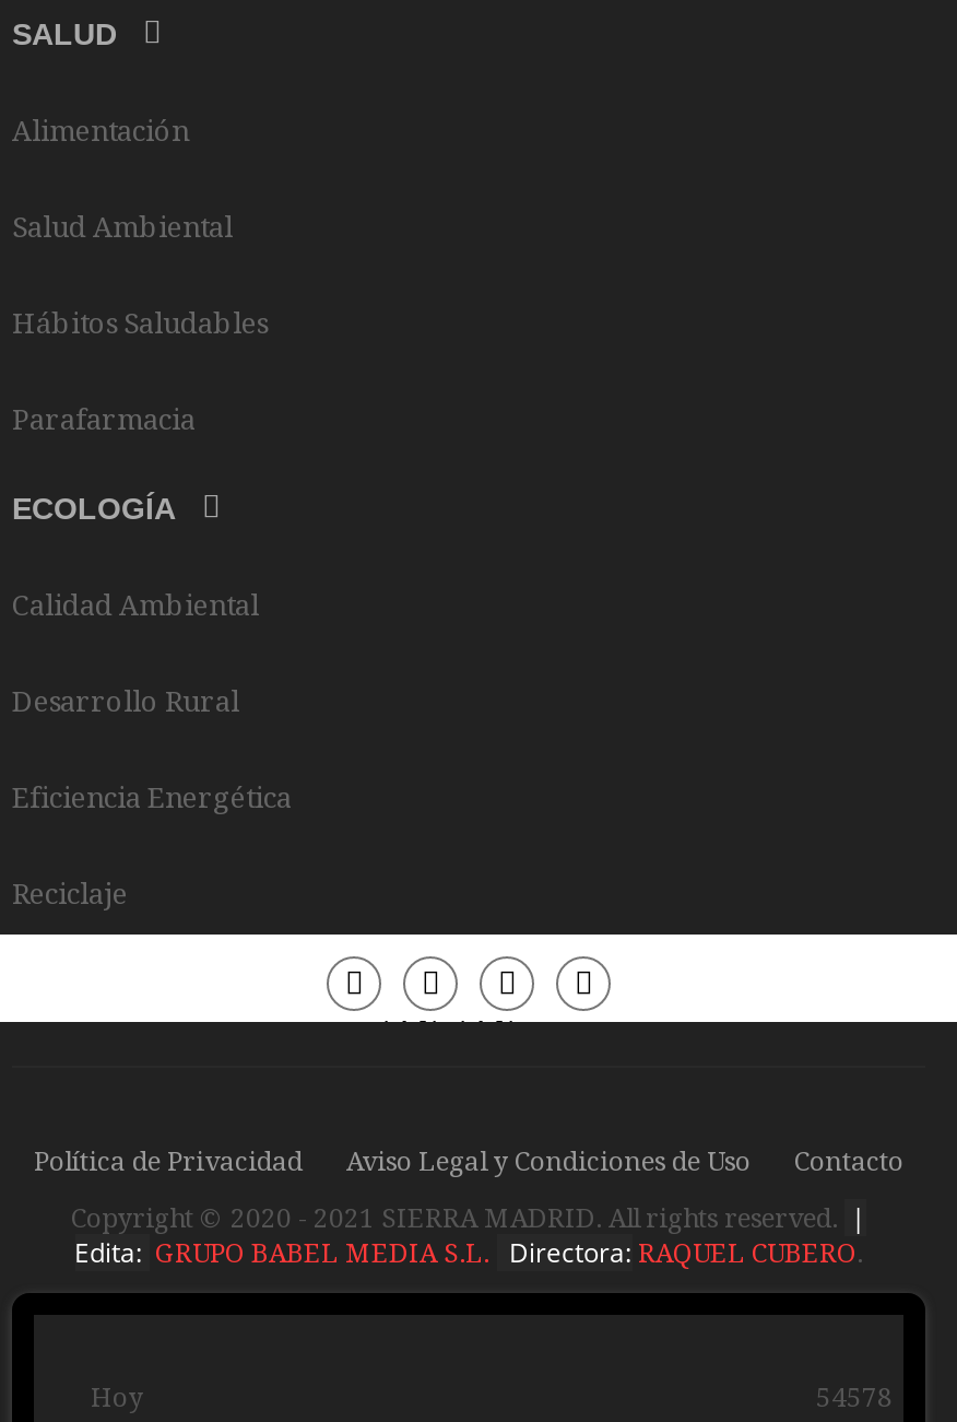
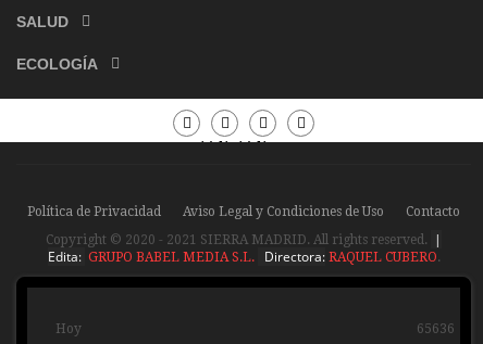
[12,113,268,435] Alimentación | Salud Ambiental | Hábitos Saludables | Parafarmacia -> none
[12,588,292,909] Calidad Ambiental | Desarrollo Rural | Eficiencia Energética | Reciclaje -> none
[816,1381,893,1412] 54578 -> [417,322,455,337] 65636

